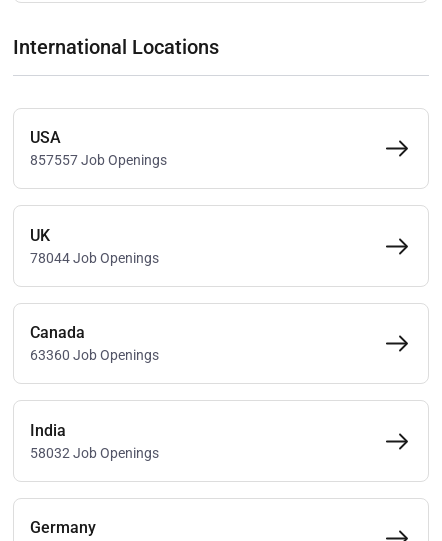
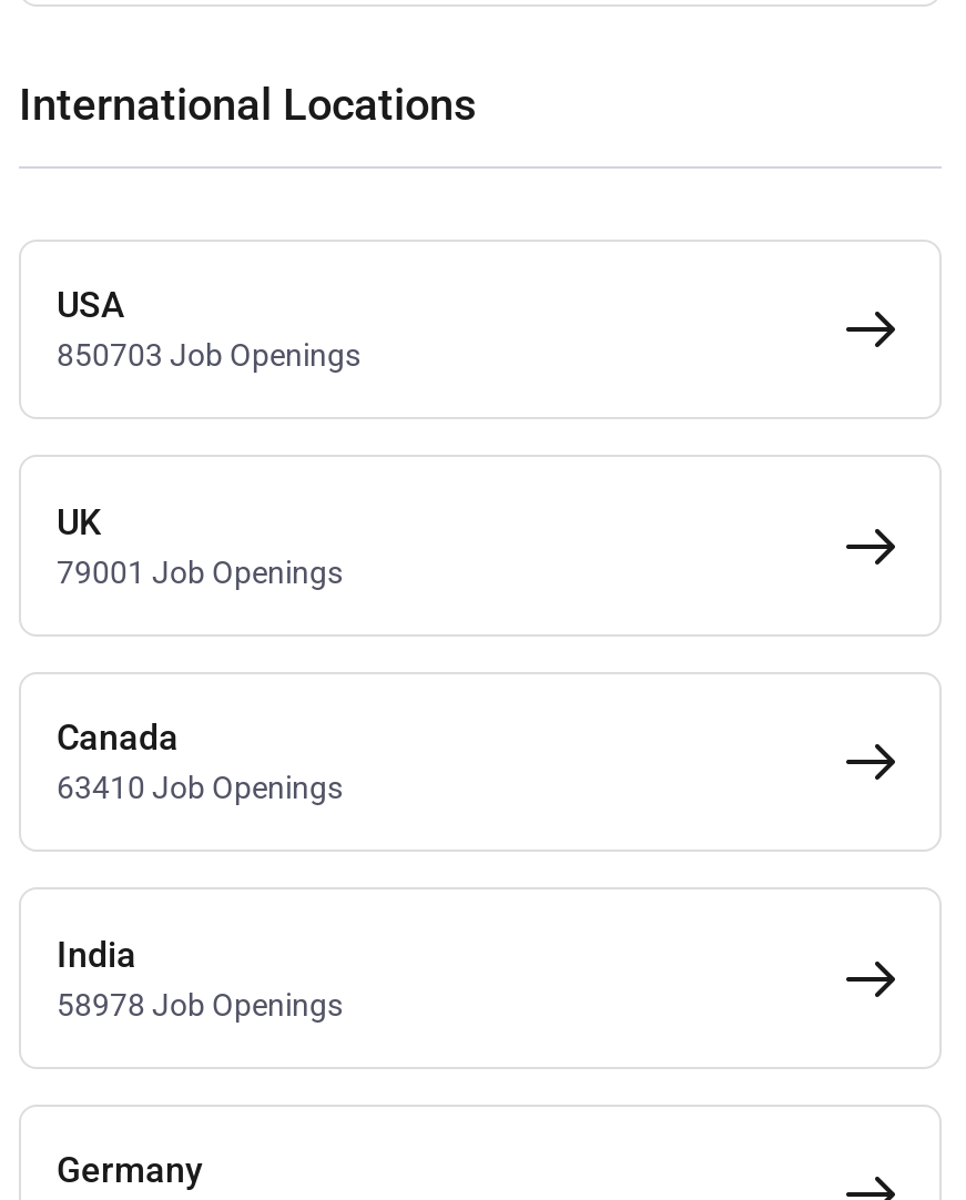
[30,152,167,168] 857557 Job Openings -> [57,337,360,373] 850703 Job Openings
[30,250,159,266] 78044 Job Openings -> [57,554,343,589] 79001 Job Openings
[30,347,159,363] 63360 Job Openings -> [57,770,343,806] 63410 Job Openings
[30,445,159,461] 58032 Job Openings -> [57,987,343,1022] 58978 Job Openings

